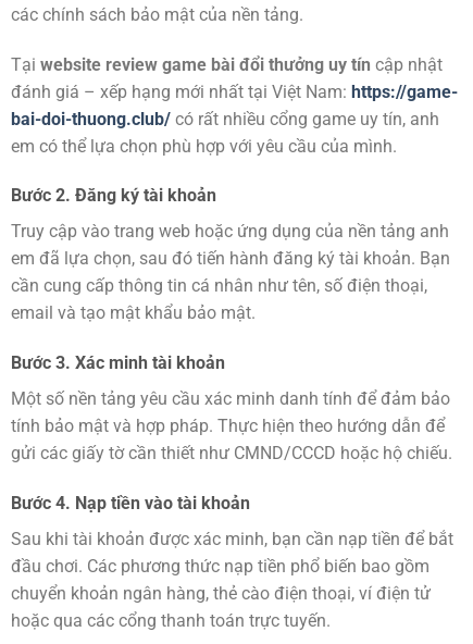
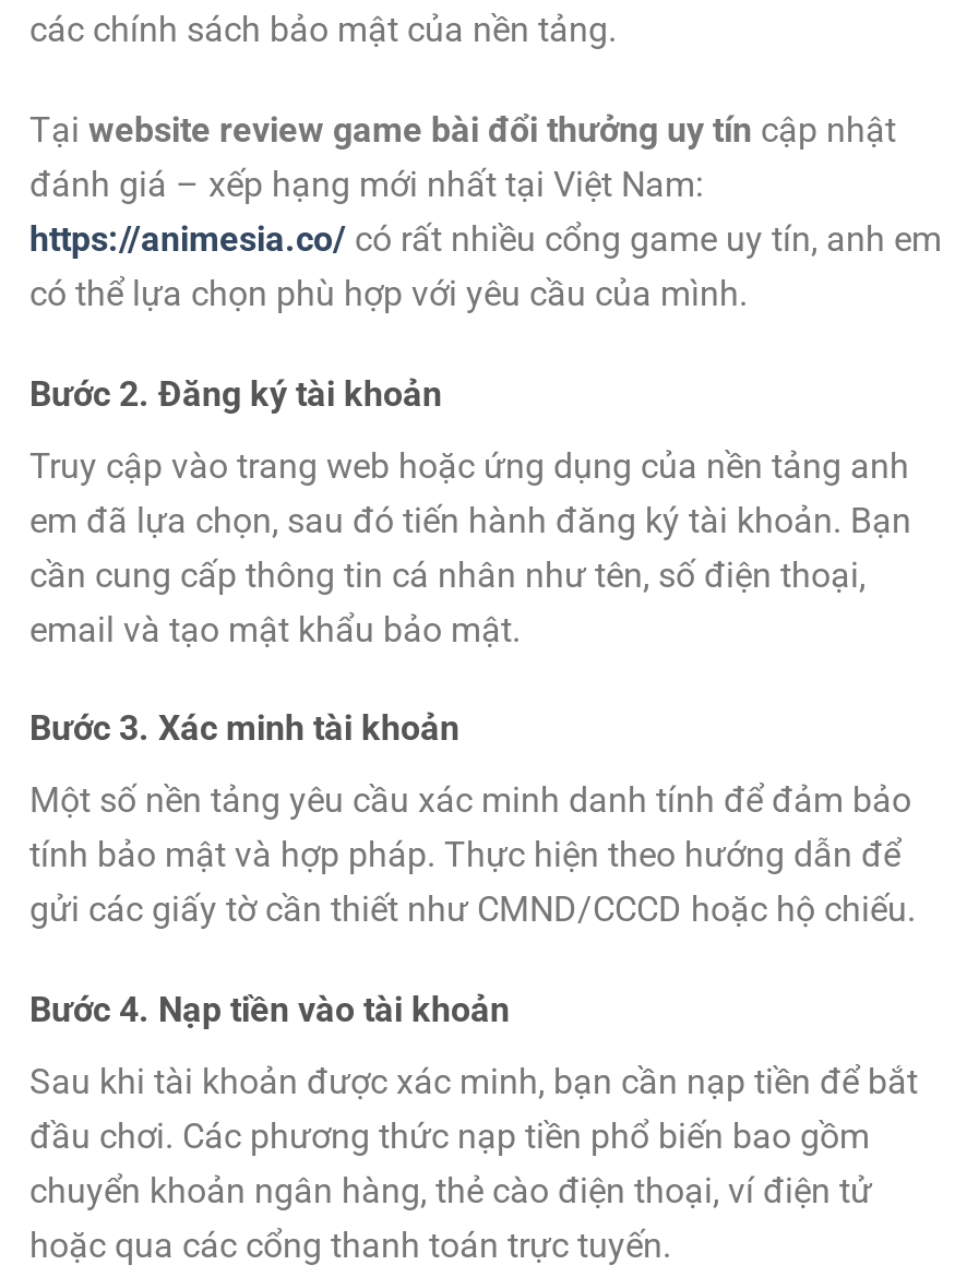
[11,81,458,156] đánh giá – xếp hạng mới nhất tại Việt Nam: https://game- | bai-doi-thuong.club/ có rất nhiều cổng game uy tín, anh | em có thể lựa chọn phù hợp với yêu cầu của mình. -> [29,163,942,314] đánh giá – xếp hạng mới nhất tại Việt Nam: | https://animesia.co/ có rất nhiều cổng game uy tín, anh em | có thể lựa chọn phù hợp với yêu cầu của mình.

